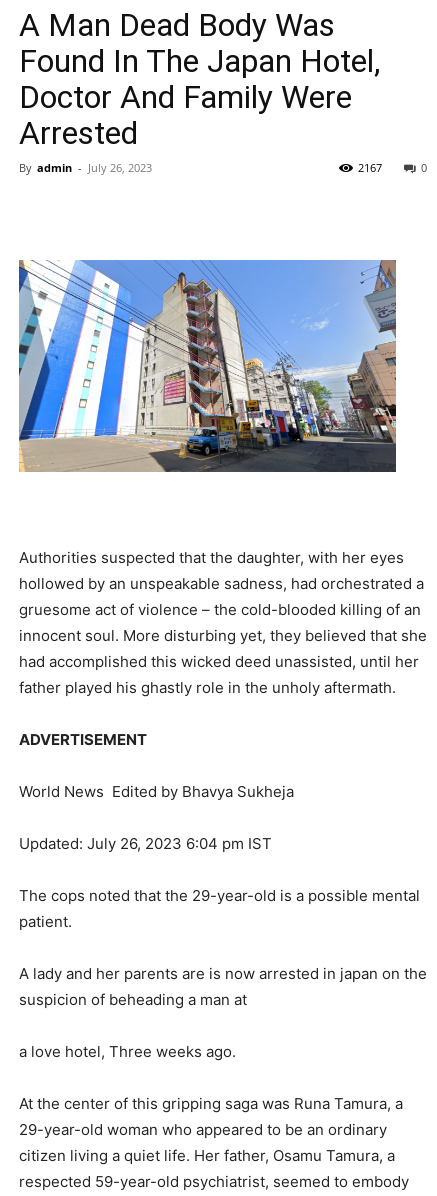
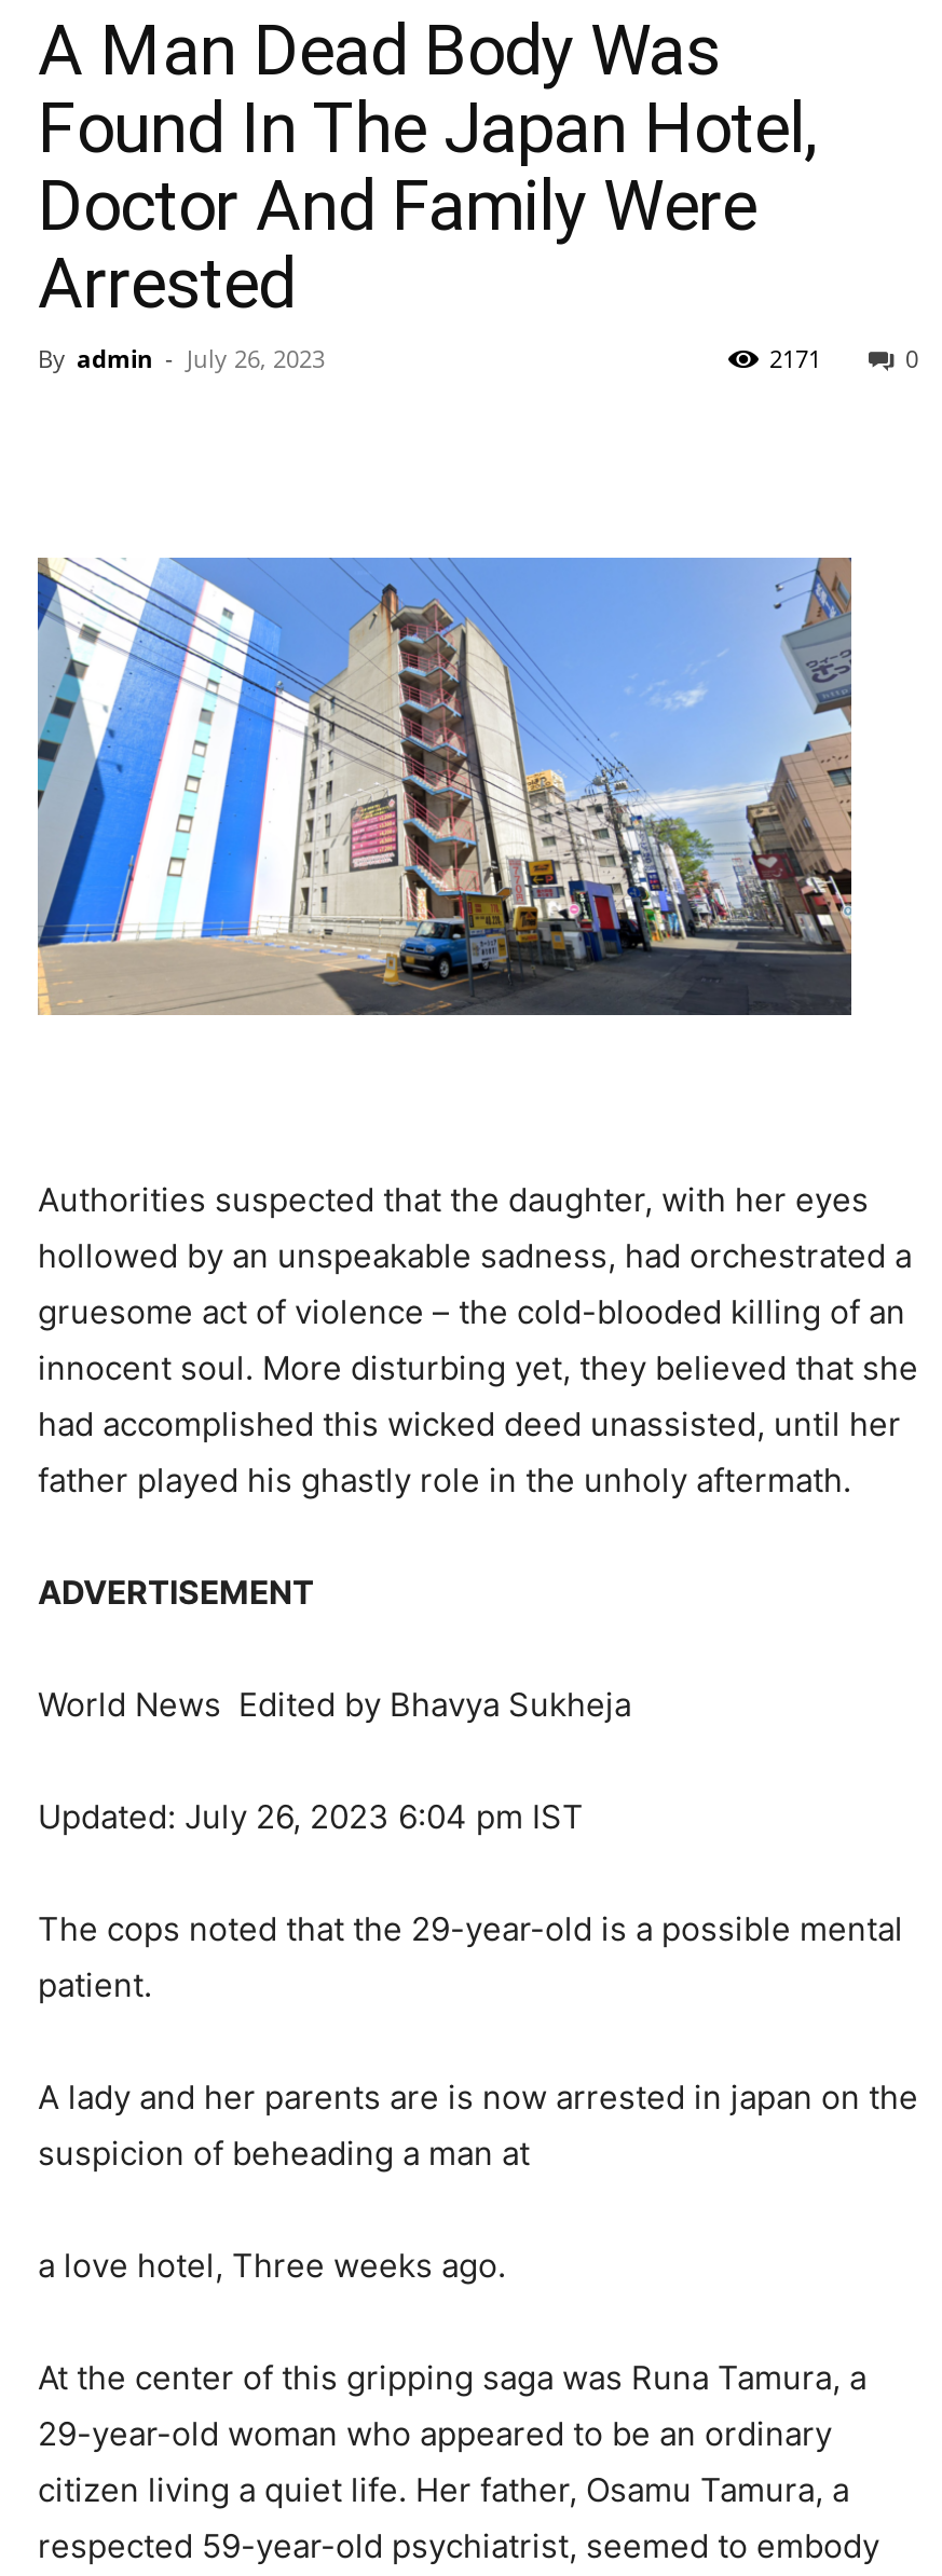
[358,160,382,175] 2167 -> [769,342,821,374] 2171

